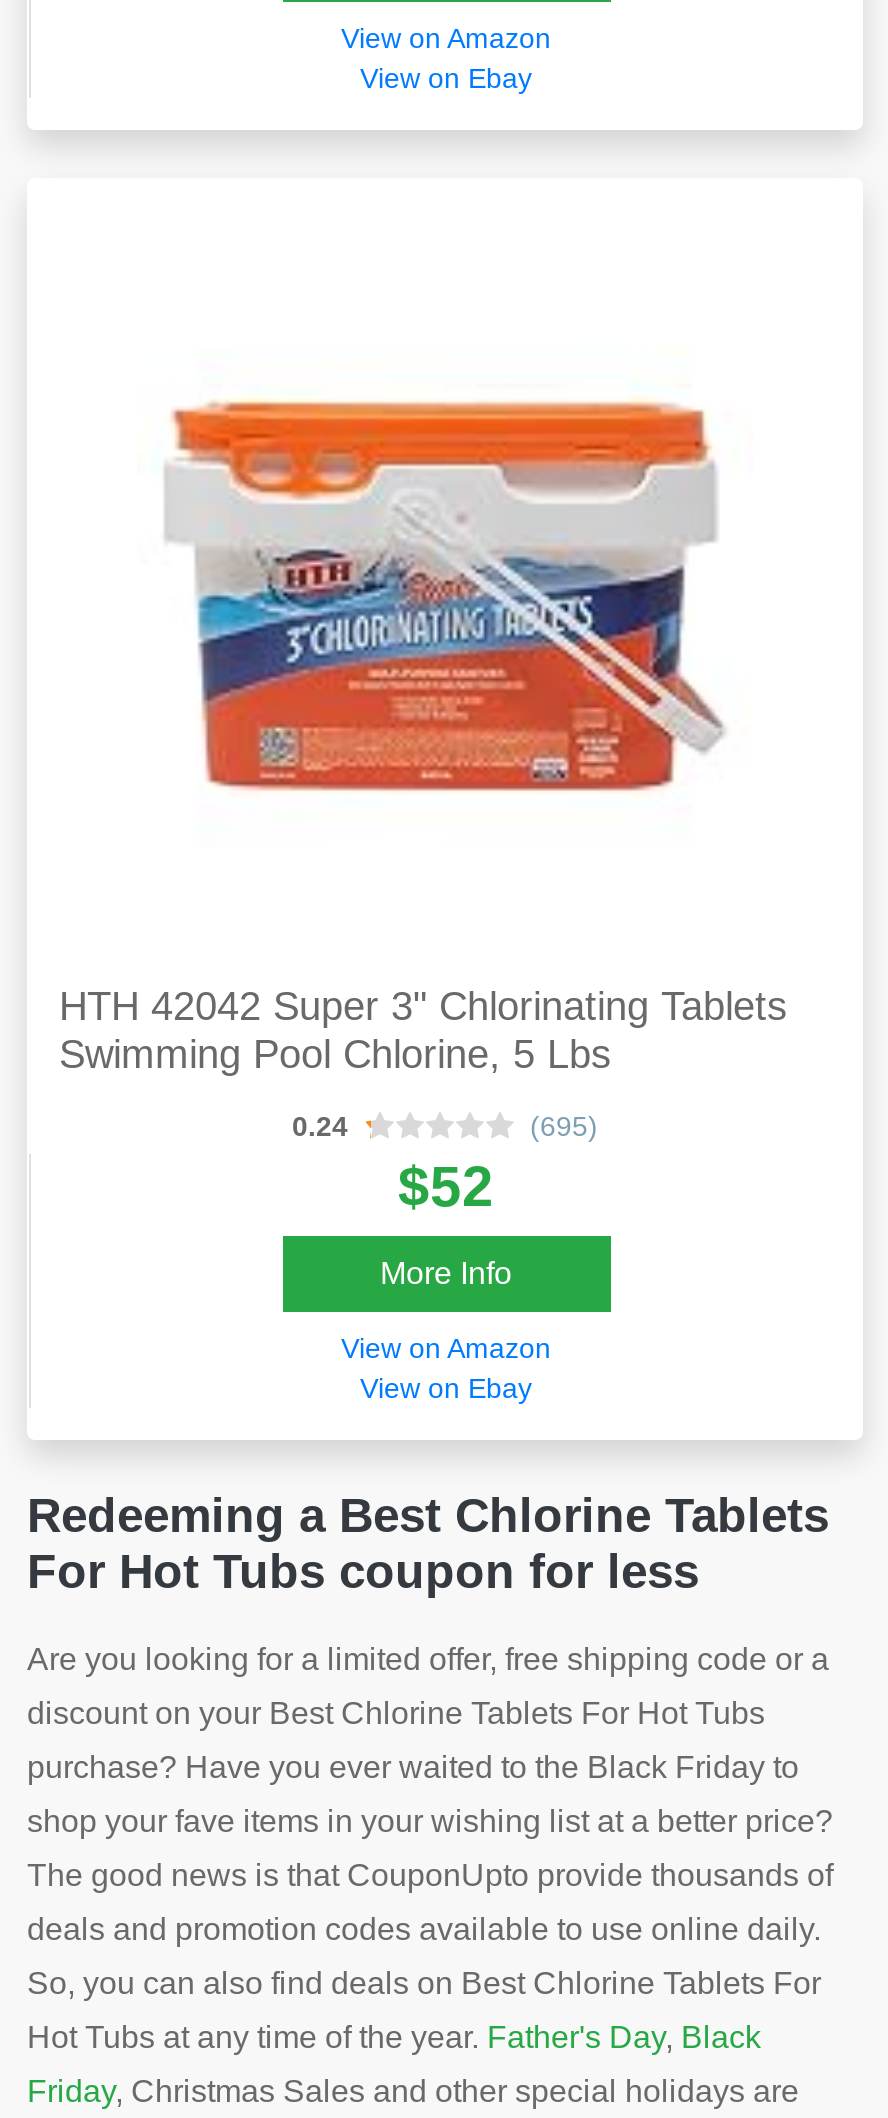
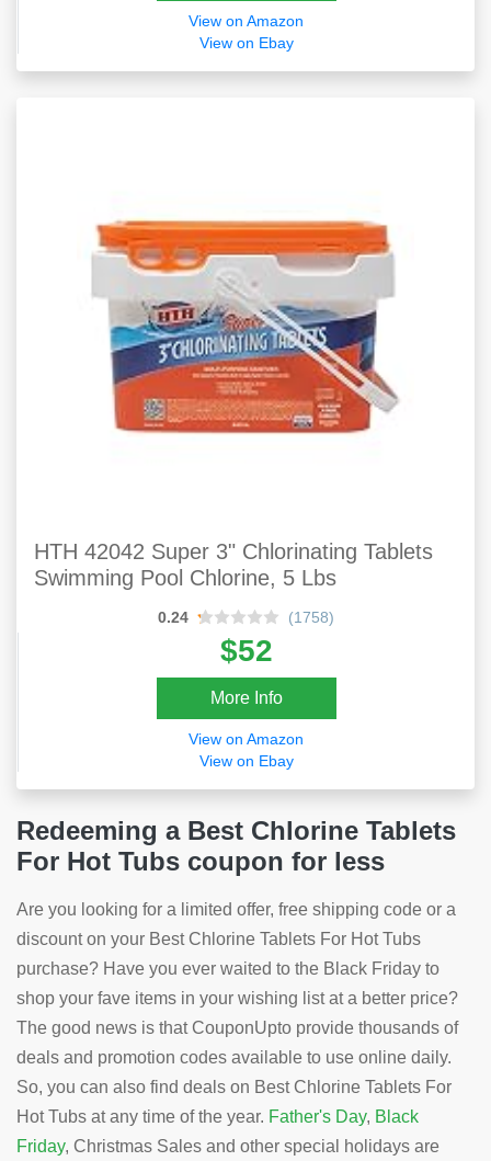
[530,1110,598,1142] (695) -> [288,608,334,626] (1758)

